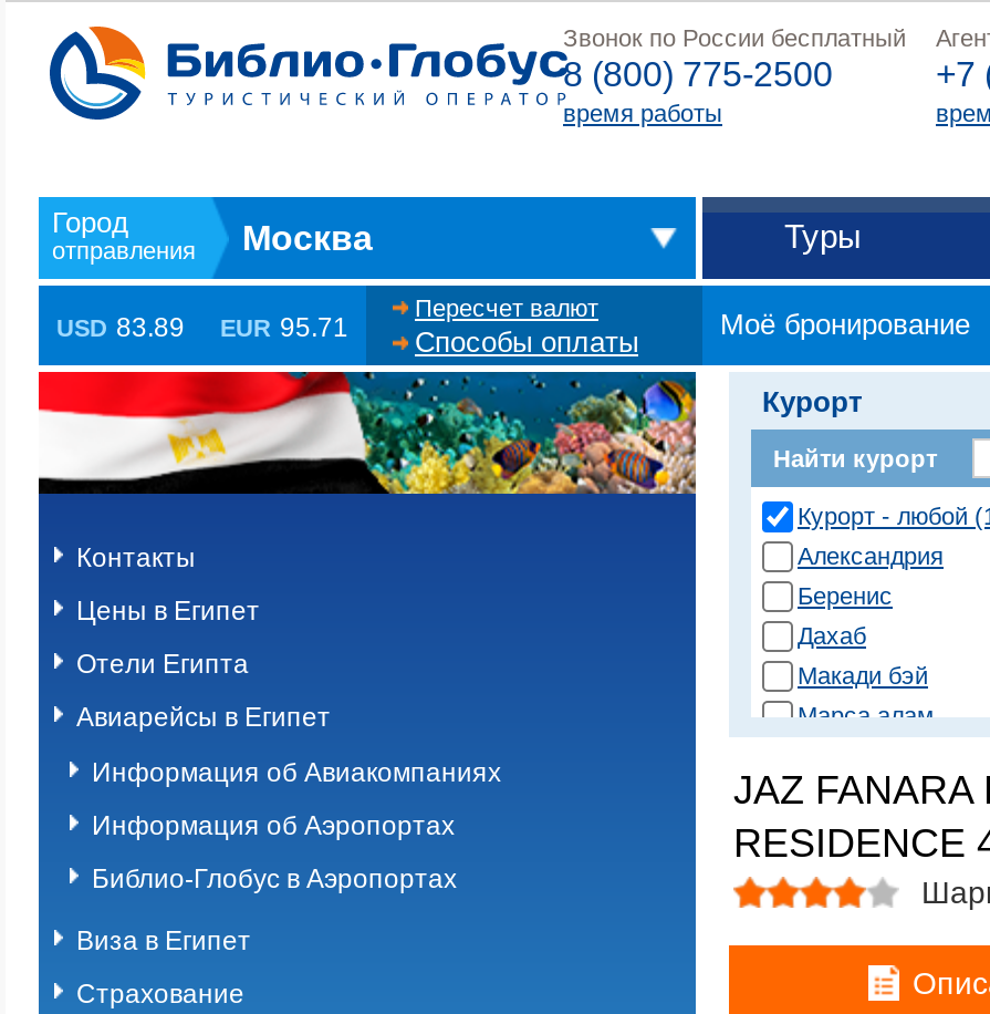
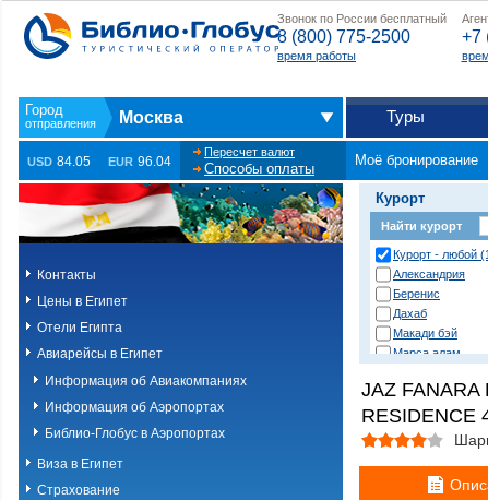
[56,312,185,343] USD 83.89 -> [27,154,91,169] USD 84.05
[220,312,348,343] EUR 95.71 -> [108,154,171,169] EUR 96.04

